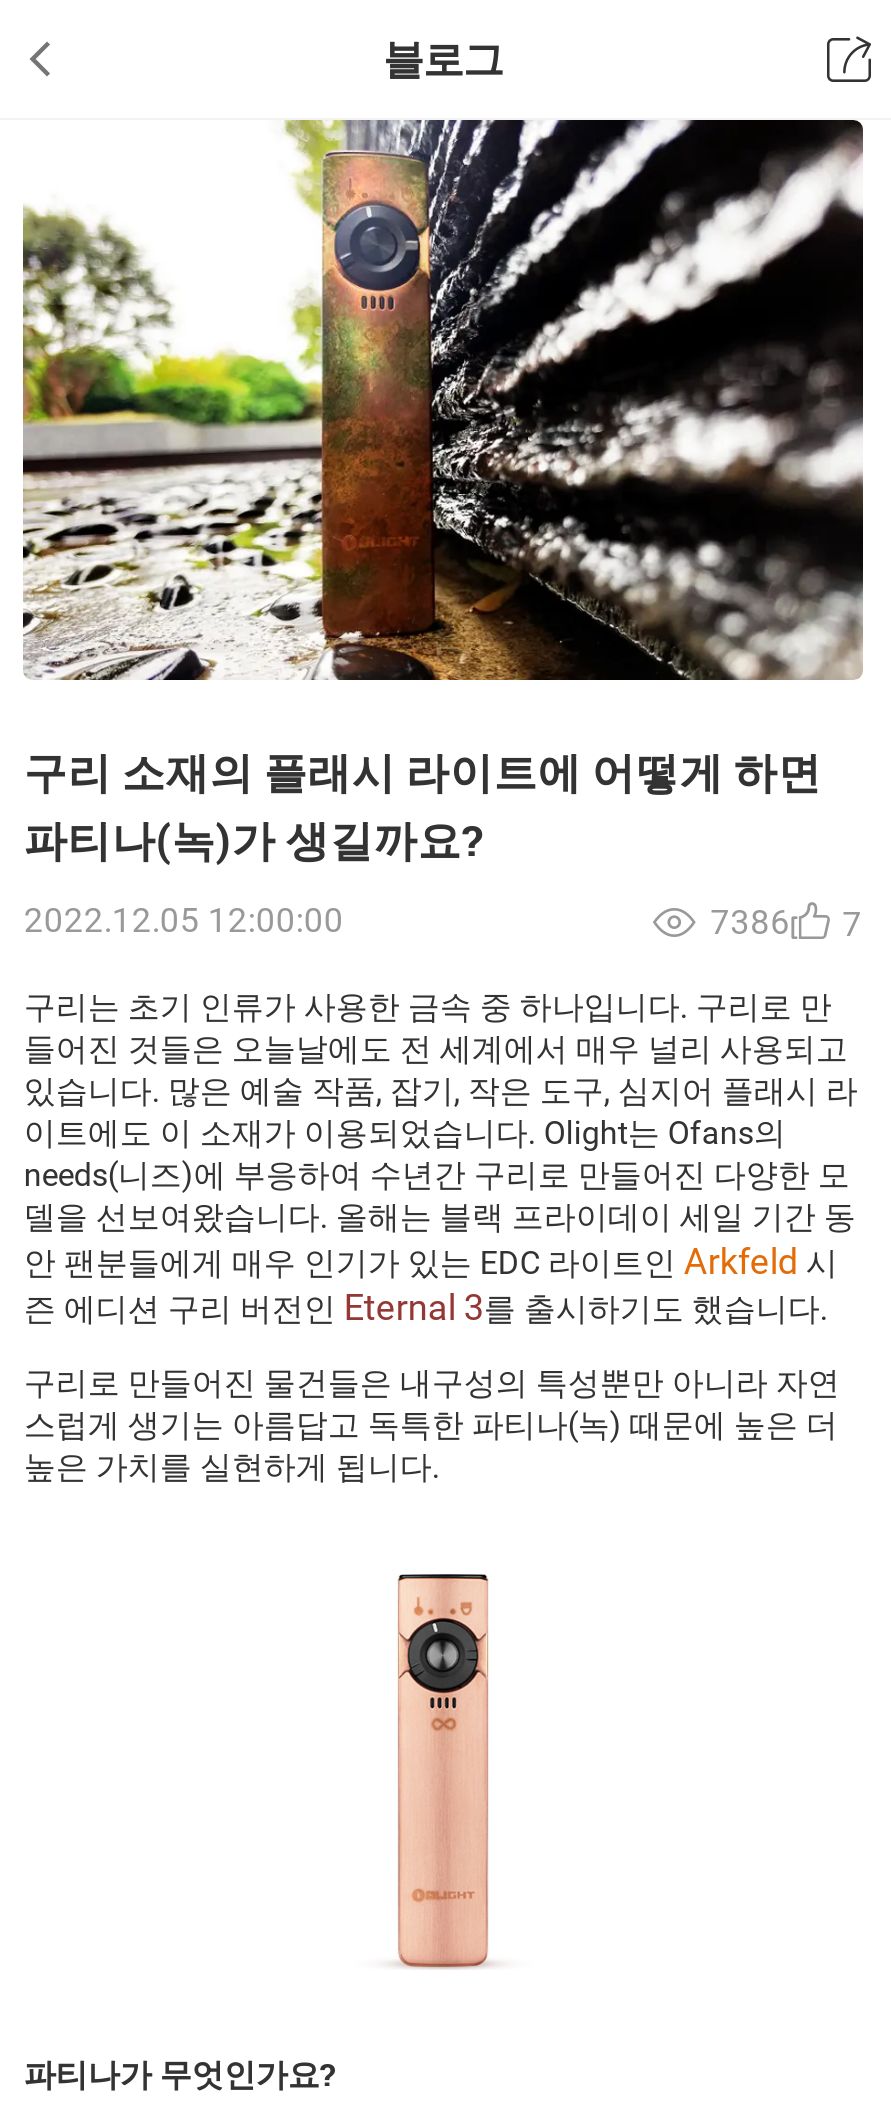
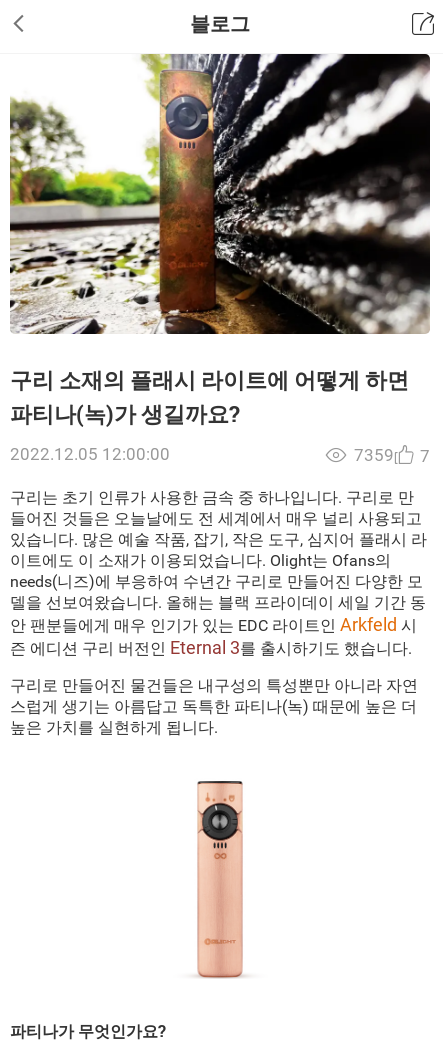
[710,902,862,944] 7386 7 -> [354,445,430,466] 7359 7

